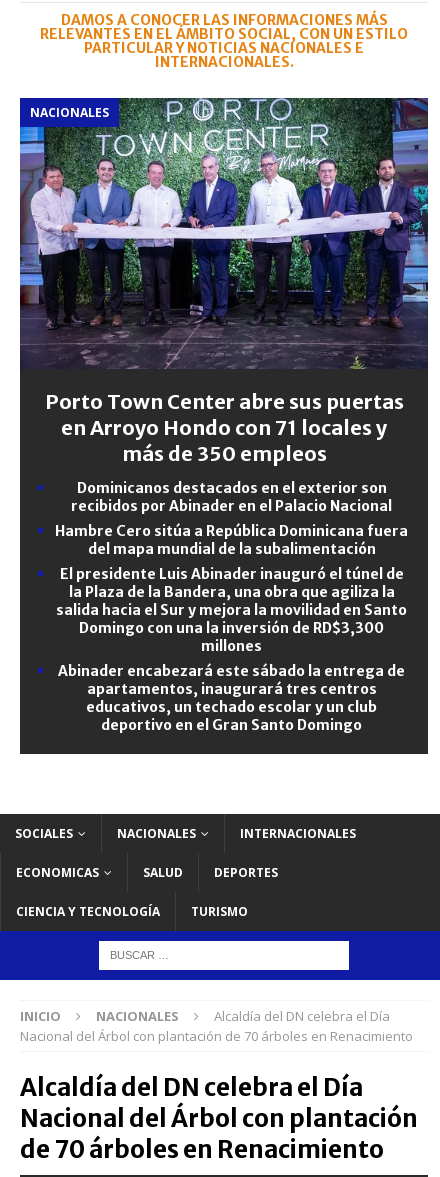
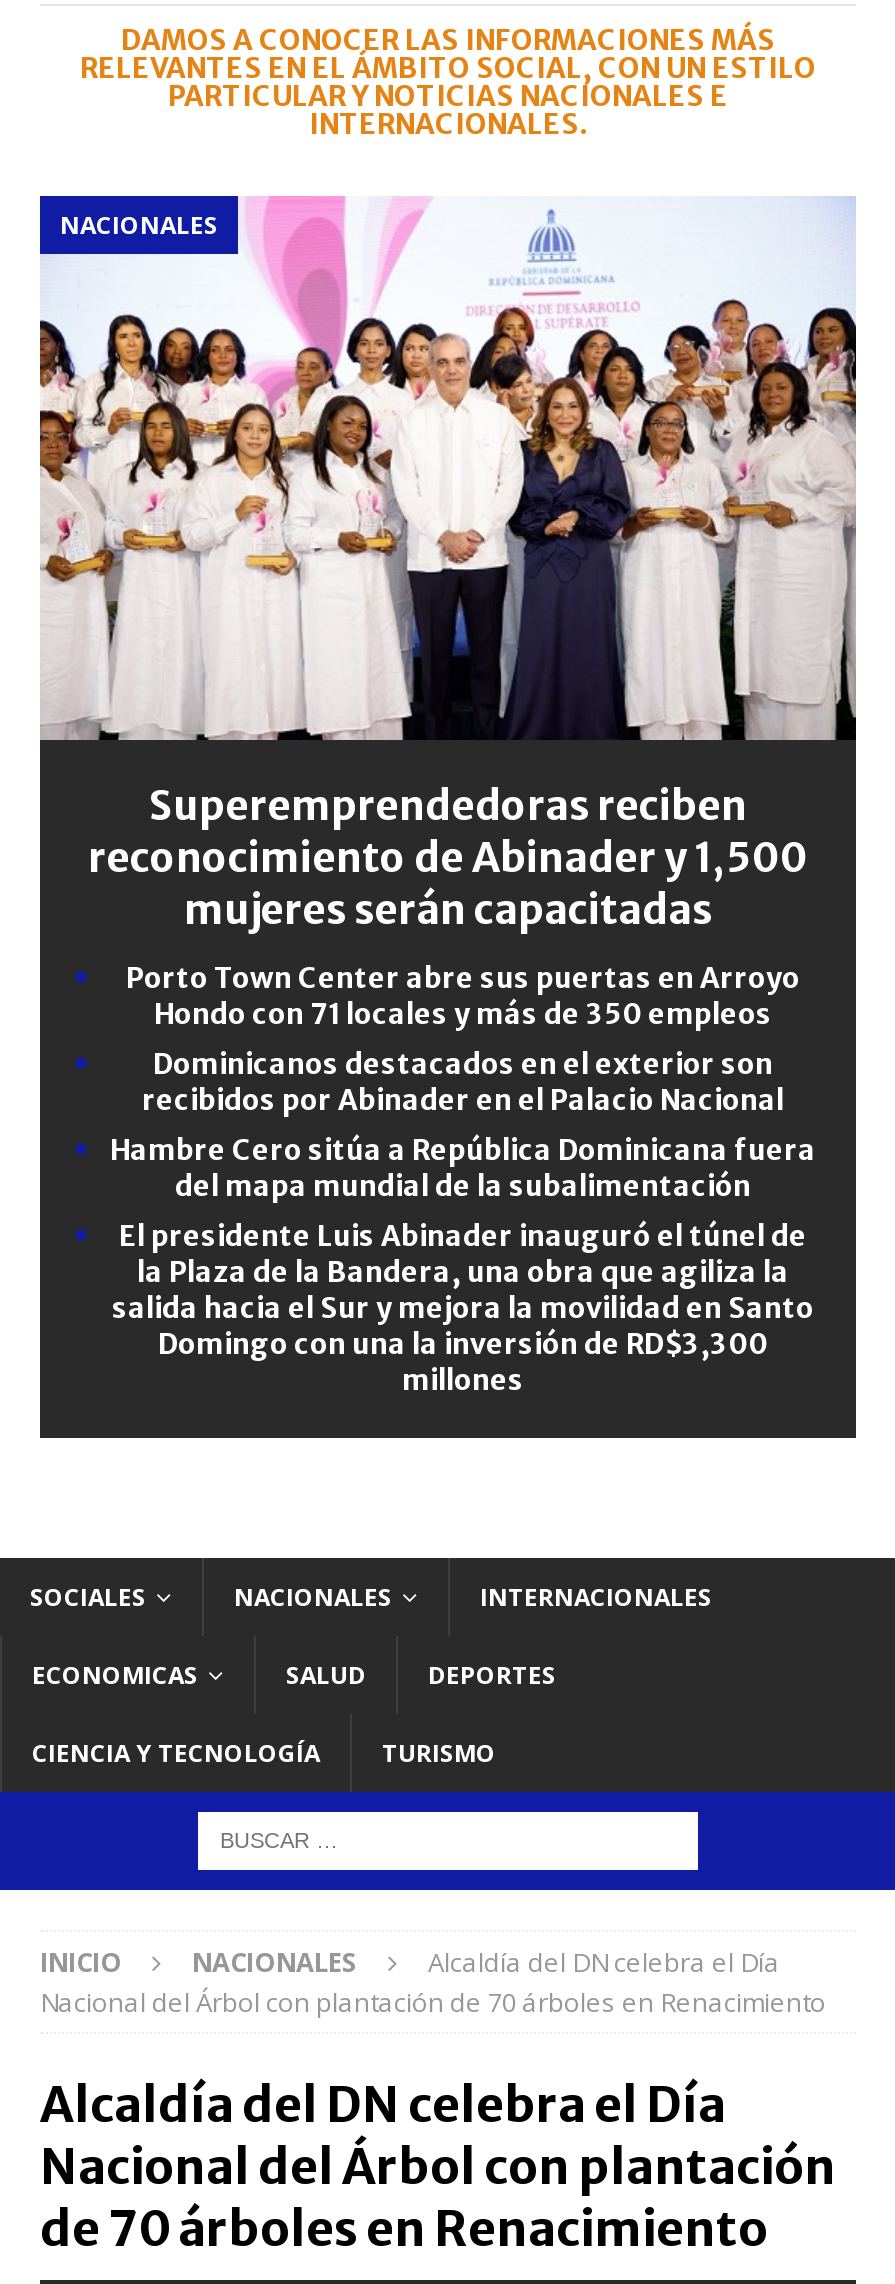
[19,97,429,466] [image] | Porto Town Center abre sus puertas | en Arroyo Hondo con 71 locales y | más de 350 empleos -> [38,196,858,1032] [image] | Superemprendedoras reciben | reconocimiento de Abinader y 1,500 | mujeres serán capacitadas | Porto Town Center abre sus puertas en Arroyo | Hondo con 71 locales y más de 350 empleos
moved [55,479,408,655] -> [110,1046,816,1398]: Dominicanos destacados en el exterior son | recibidos por Abinader en el Palacio Nacional | Hambre Cero sitúa a República Dominicana fuera | ... | Domingo con una la inversión de RD$3,300 | millones
[58,662,405,734] Abinader encabezará este sábado la entrega de | apartamentos, inaugurará tres centros | educativos, un techado escolar y un club | deportivo en el Gran Santo Domingo -> none

